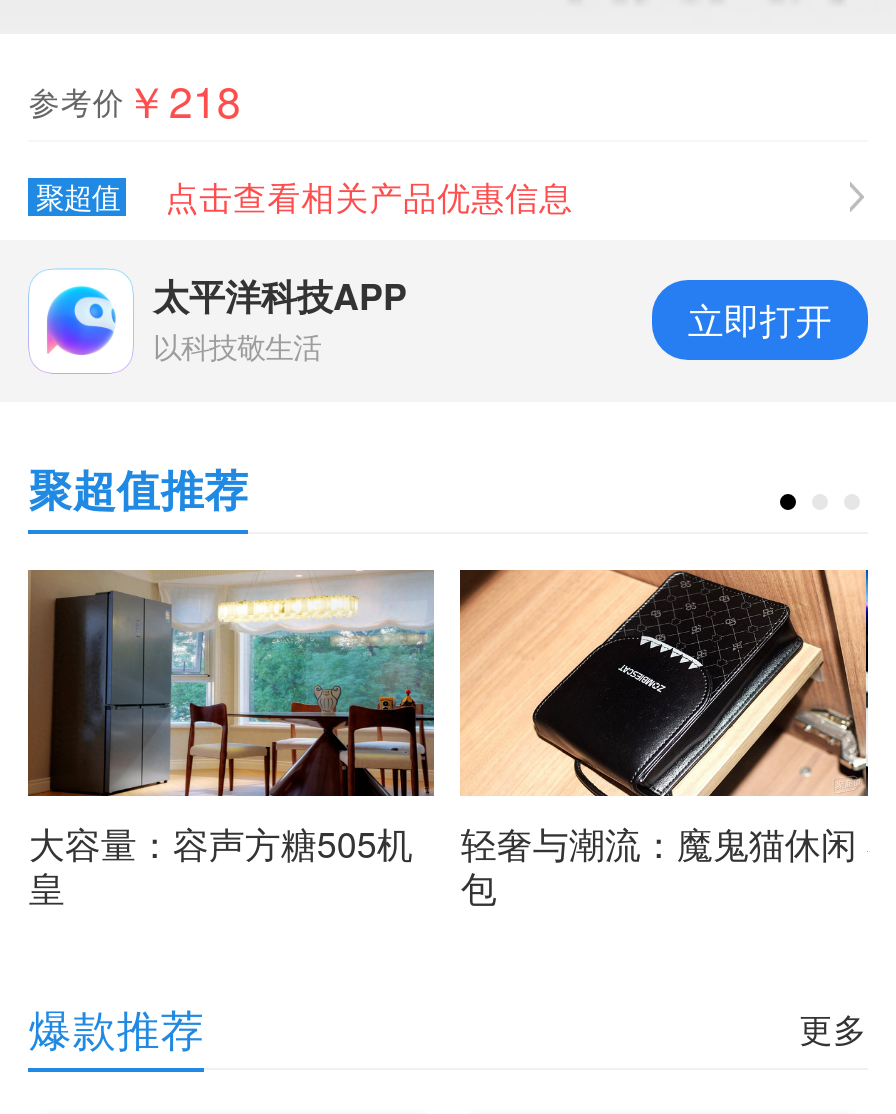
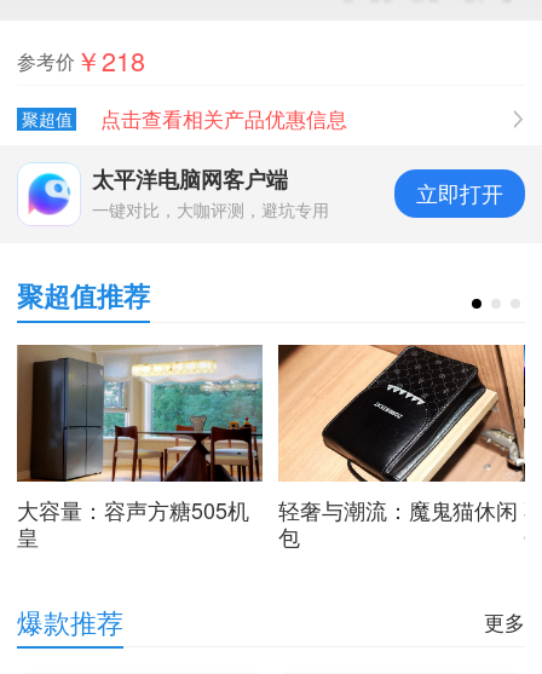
[153,270,407,366] 太平洋科技APP | 以科技敬生活 -> [92,164,330,222] 太平洋电脑网客户端 | 一键对比，大咖评测，避坑专用

